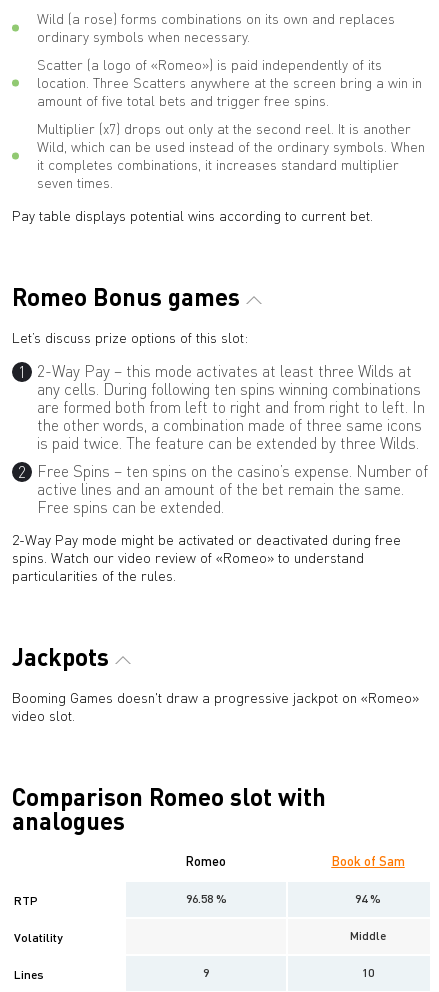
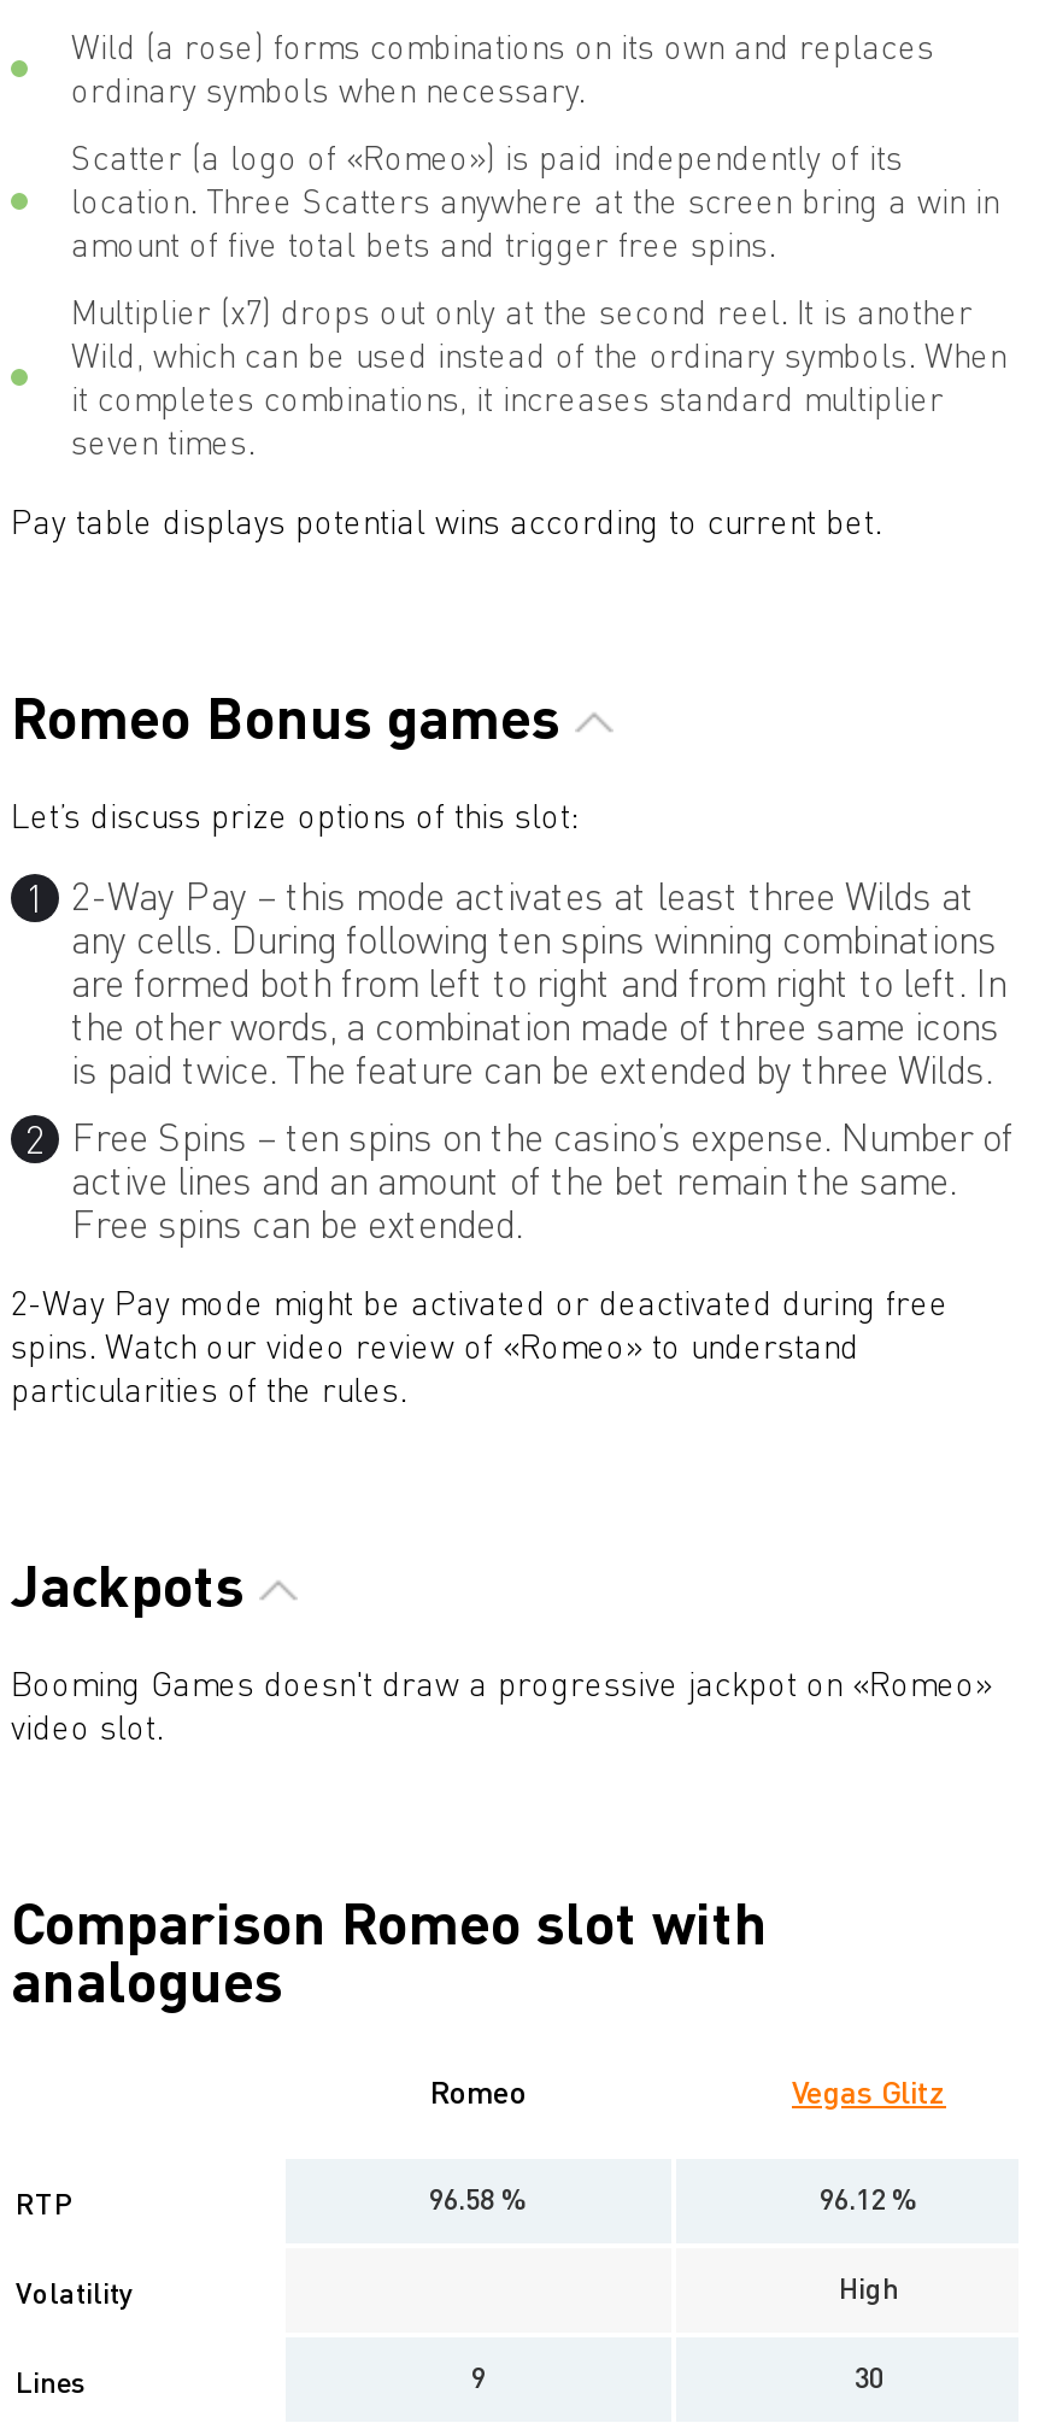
[331,853,404,869] Book of Sam -> [792,2071,946,2110] Vegas Glitz
[355,891,381,906] 94 % -> [820,2180,918,2216] 96.12 %
[350,928,386,943] Middle -> [839,2269,899,2305] High
[362,965,374,980] 10 -> [855,2358,883,2395] 30

